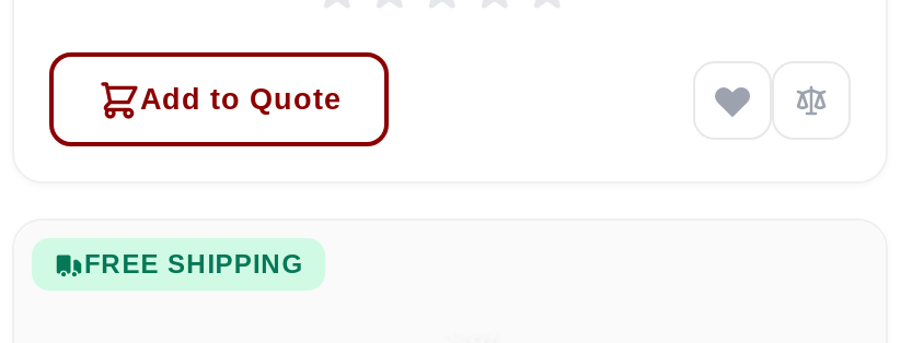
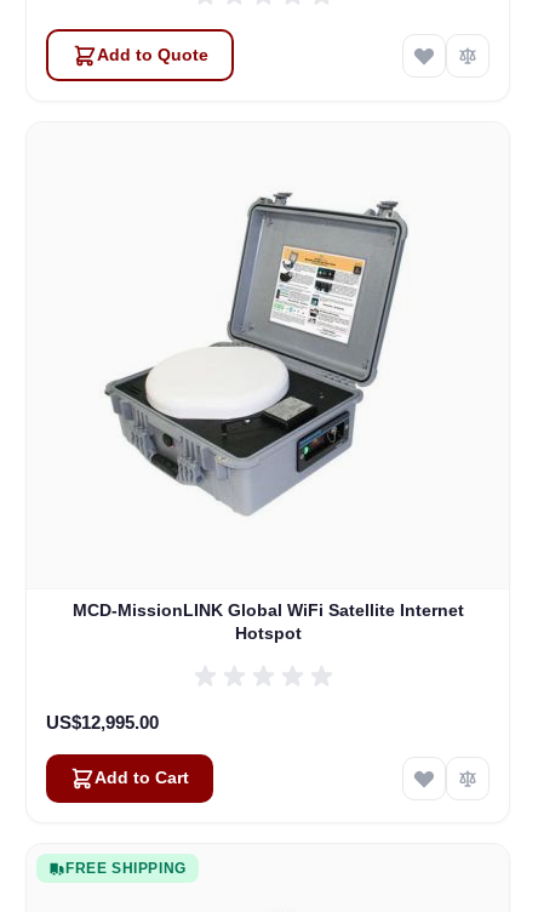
none -> [46,712,189,787] US$12,995.00 | Add to Cart
none -> [72,601,463,643] MCD-MissionLINK Global WiFi Satellite Internet | Hotspot
none -> [104,192,408,517] [image]

